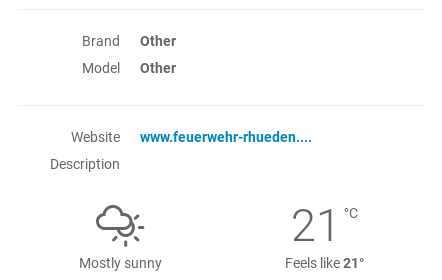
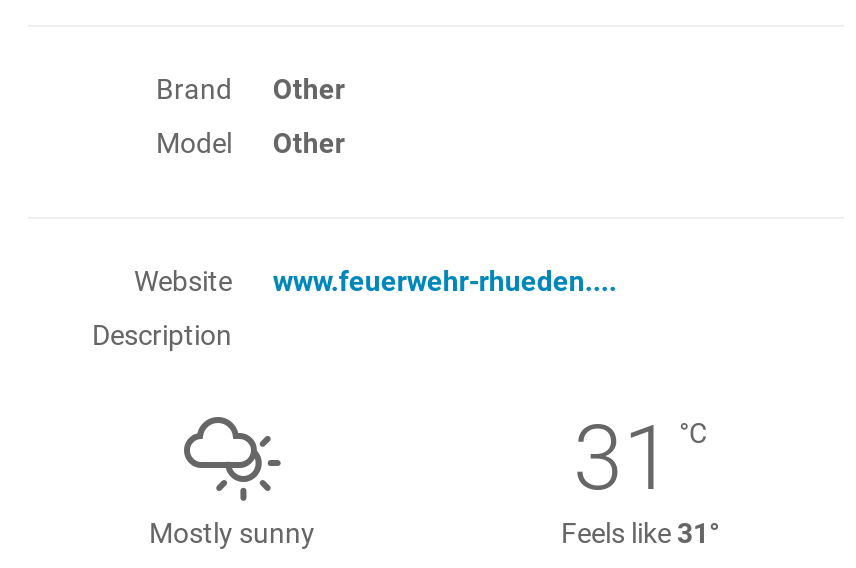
[290,199,357,252] 21 °C -> [573,405,707,511] 31 °C
[284,255,363,271] Feels like 21° -> [561,517,719,549] Feels like 31°

